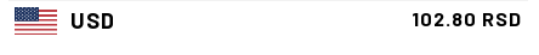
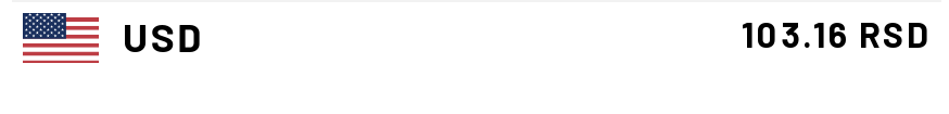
[412,7,522,30] 102.80 RSD -> [742,12,931,54] 103.16 RSD

